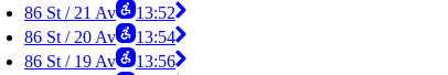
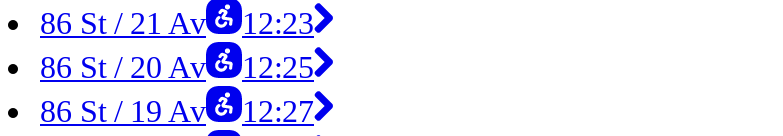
[24,4,175,22] 86 St / 21 Av 13:52 -> [40,6,314,40] 86 St / 21 Av 12:23
[24,28,175,47] 86 St / 20 Av 13:54 -> [40,50,314,84] 86 St / 20 Av 12:25
[24,52,175,71] 86 St / 19 Av 13:56 -> [40,94,314,128] 86 St / 19 Av 12:27

